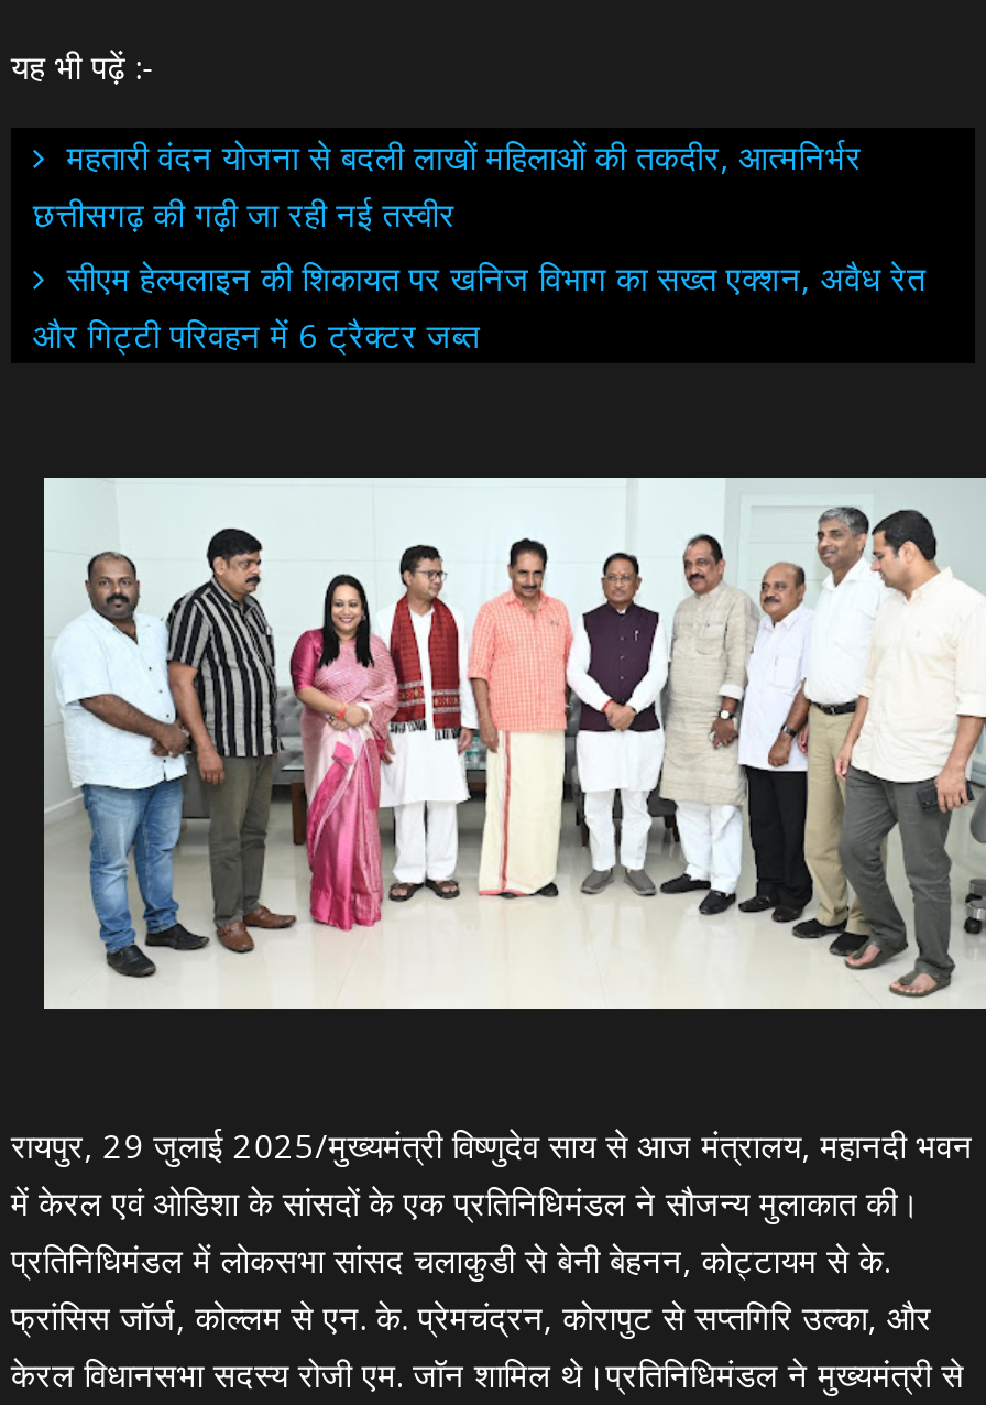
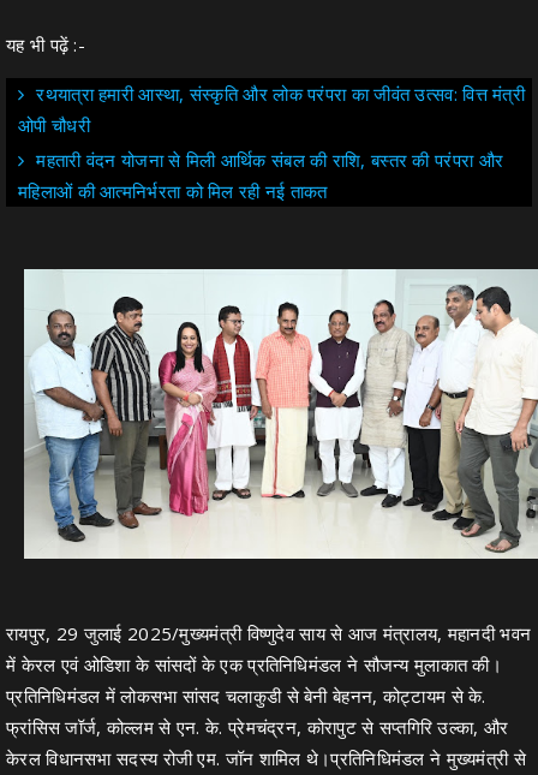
[33,134,925,356] महतारी वंदन योजना से बदली लाखों महिलाओं की तकदीर, आत्मनिर्भर | छत्तीसगढ़ की गढ़ी जा रही नई तस्वीर | सीएम हेल्पलाइन की शिकायत पर खनिज विभाग का सख्त एक्शन, अवैध रेत | और गिट्टी परिवहन में 6 ट्रैक्टर जब्त -> [18,81,525,203] रथयात्रा हमारी आस्था, संस्कृति और लोक परंपरा का जीवंत उत्सव: वित्त मंत्री | ओपी चौधरी | महतारी वंदन योजना से मिली आर्थिक संबल की राशि, बस्तर की परंपरा और | महिलाओं की आत्मनिर्भरता को मिल रही नई ताकत

